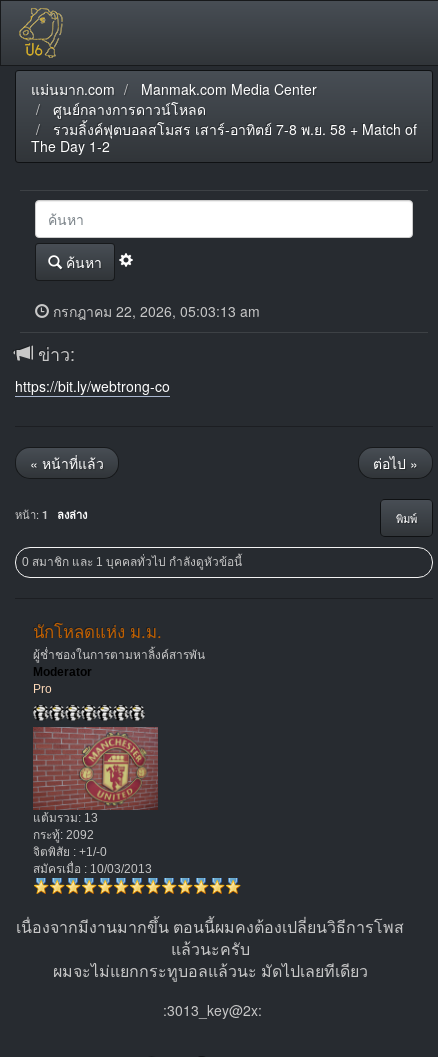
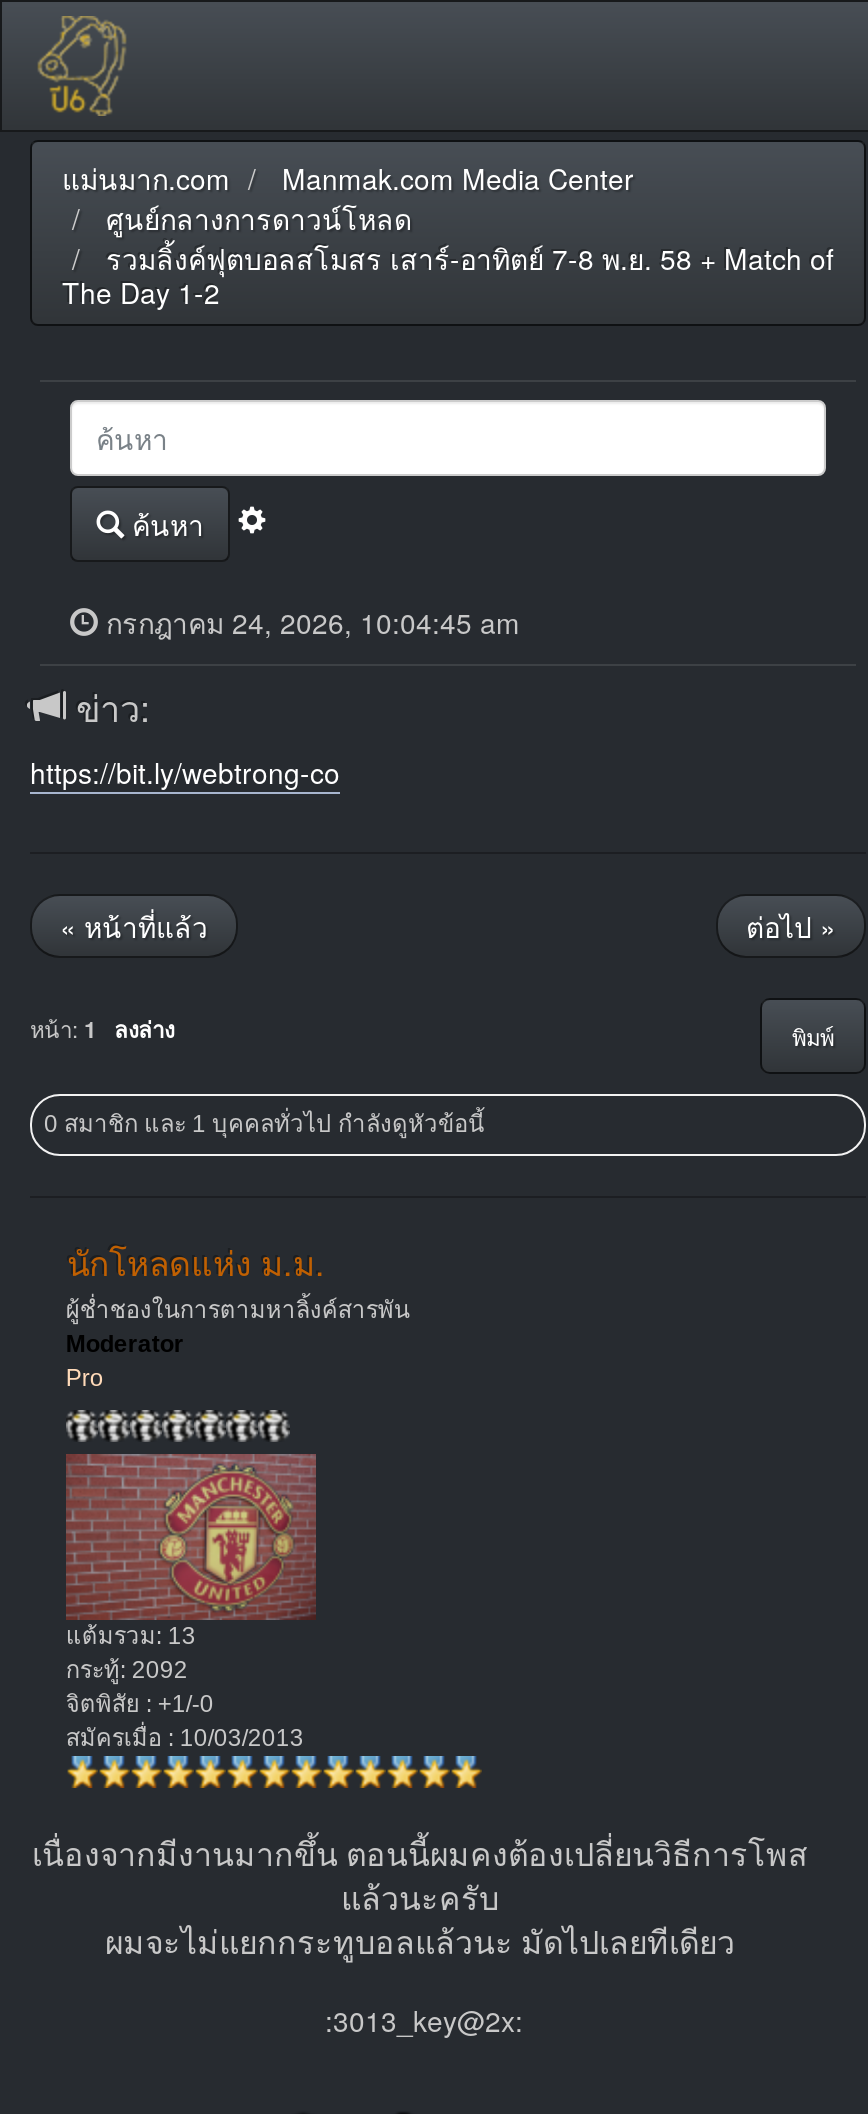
[49,301,260,321] กรกฎาคม 22, 2026, 05:03:13 am -> [98,602,520,642] กรกฎาคม 24, 2026, 10:04:45 am

